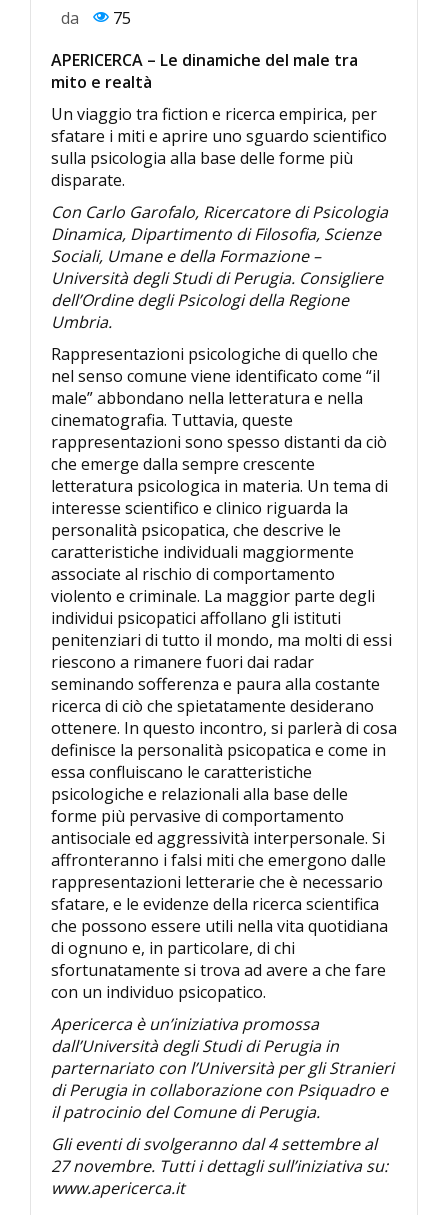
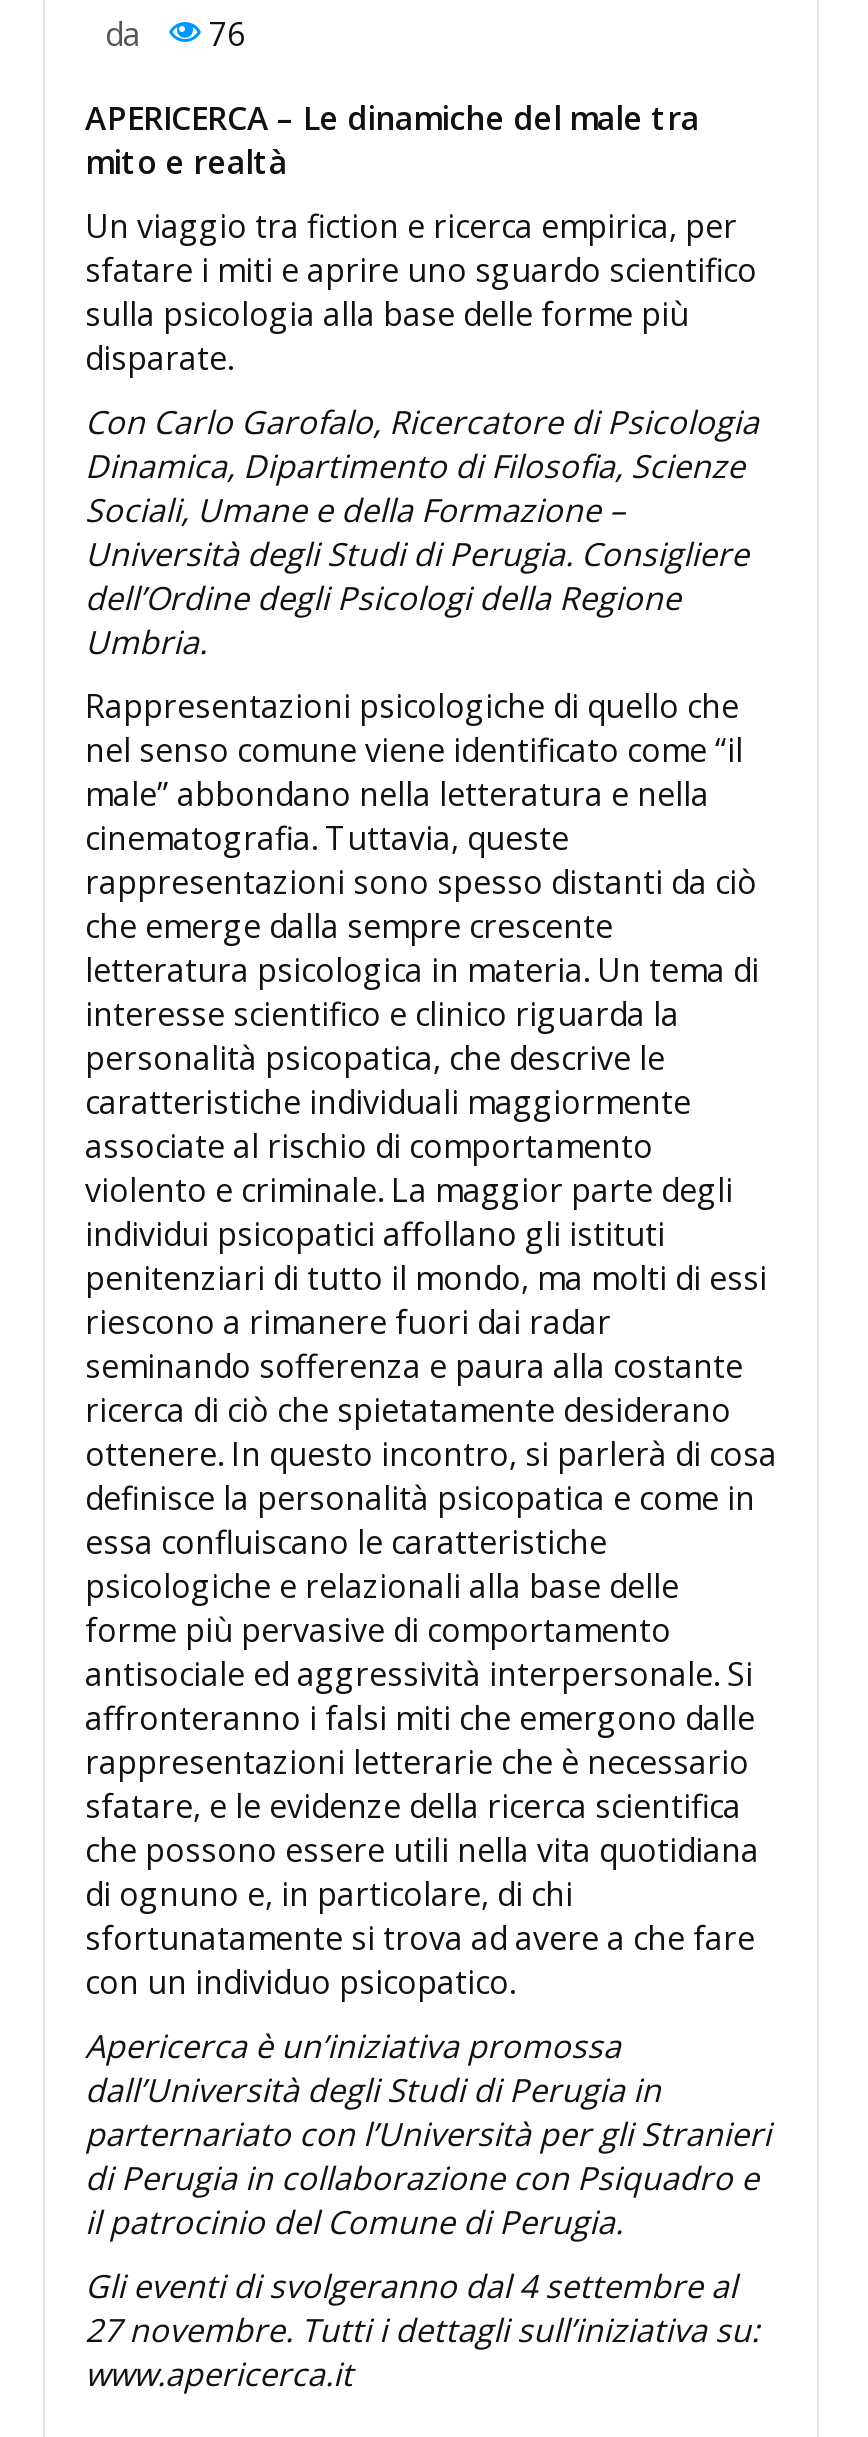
[61,7,131,29] da 75 -> [105,13,245,57] da 76

